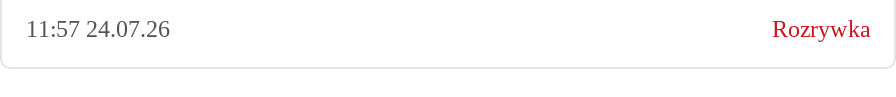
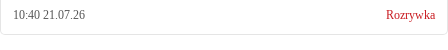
[26,15,170,43] 11:57 24.07.26 -> [13,8,85,22] 10:40 21.07.26

